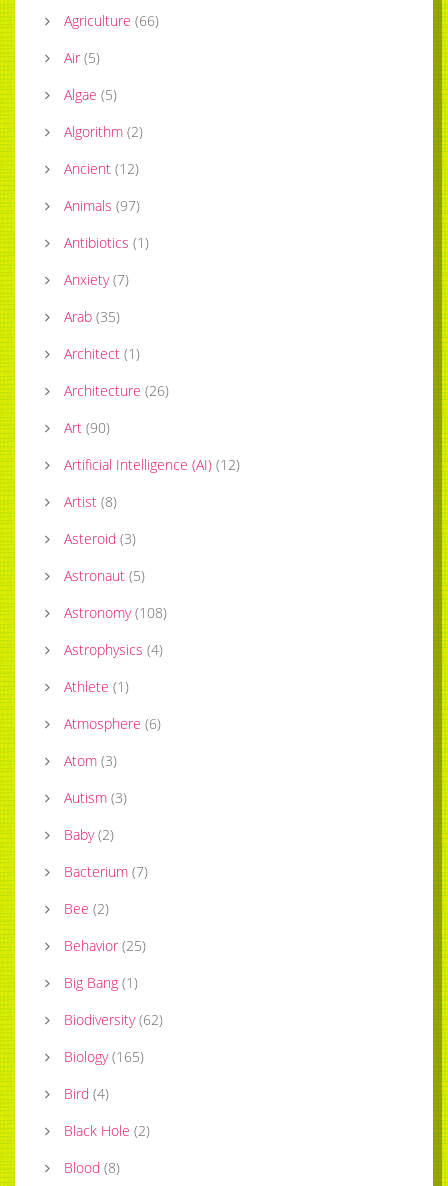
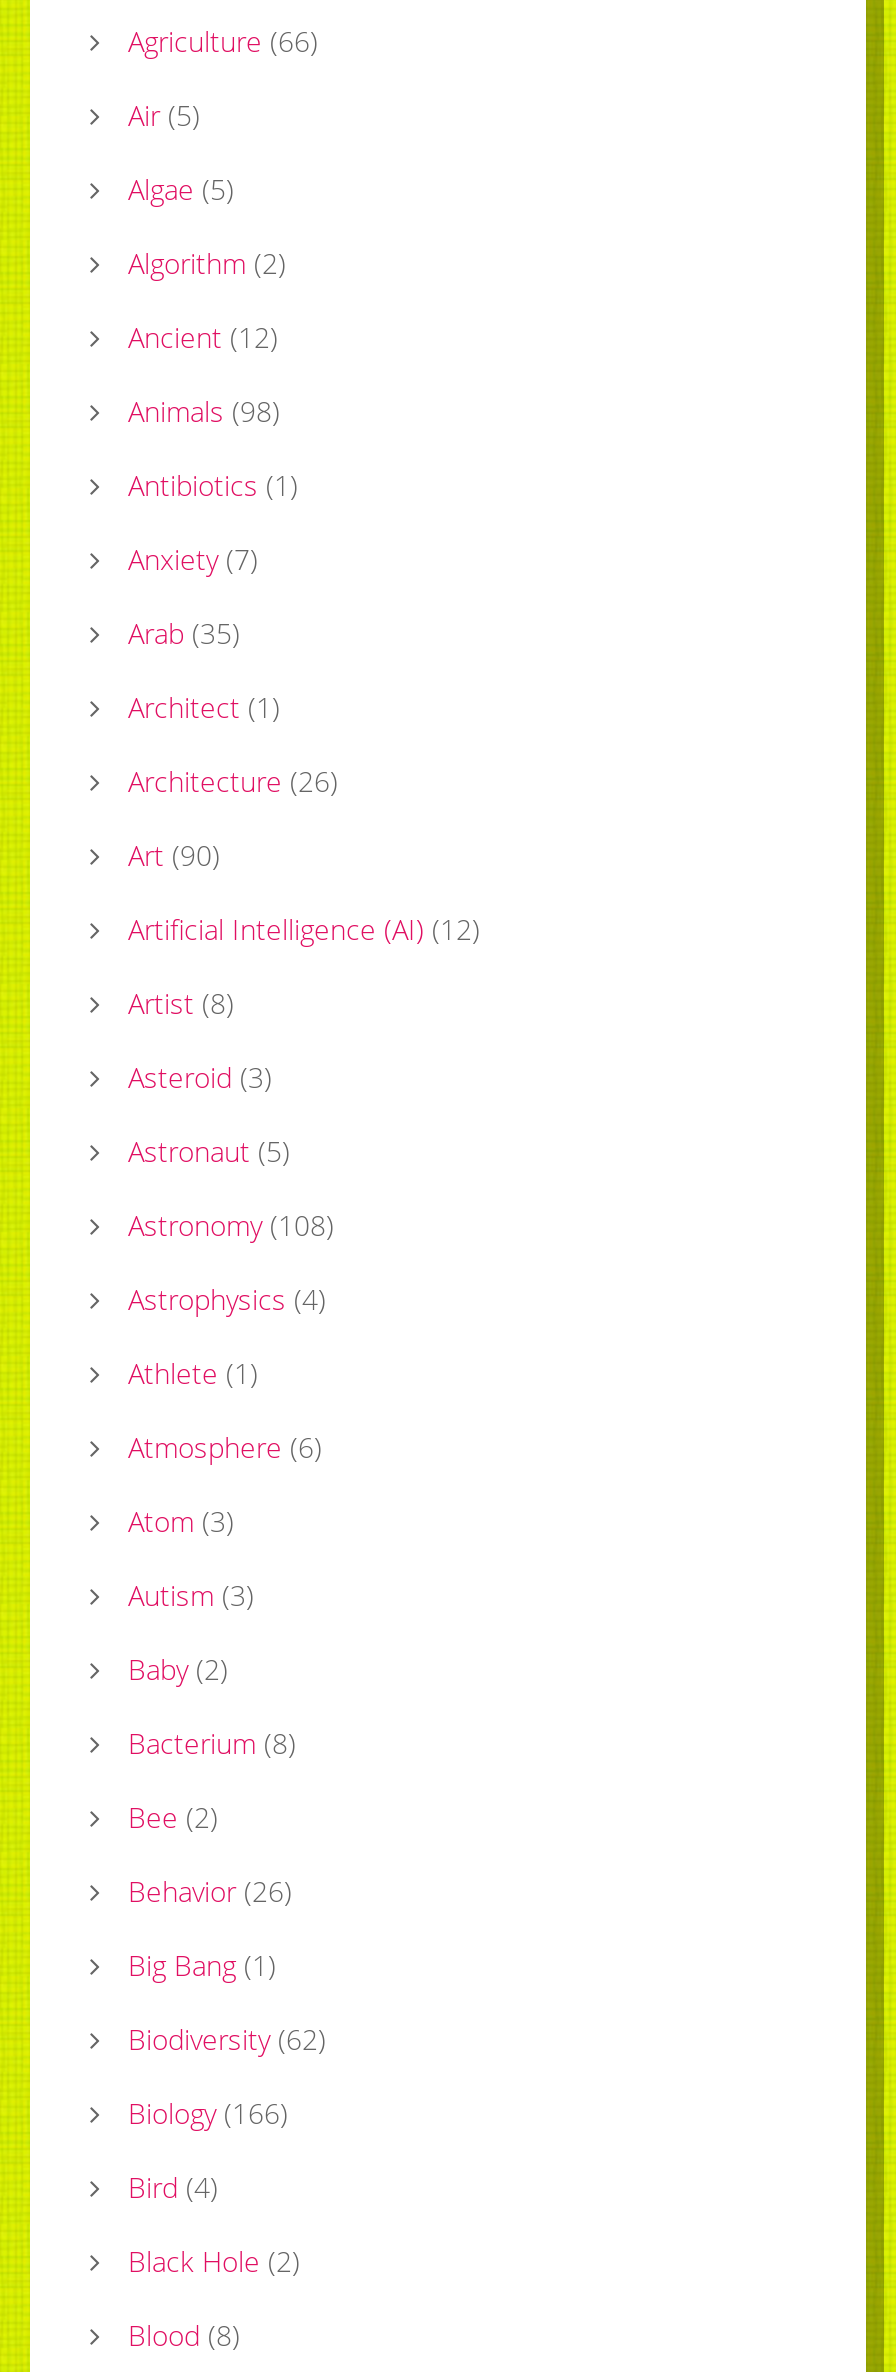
[64,196,140,215] Animals (97) -> [128,393,280,431] Animals (98)
[64,862,148,881] Bacterium (7) -> [128,1725,296,1763] Bacterium (8)
[64,936,146,955] Behavior (25) -> [128,1873,292,1911] Behavior (26)
[64,1047,144,1066] Biology (165) -> [128,2095,288,2133] Biology (166)

